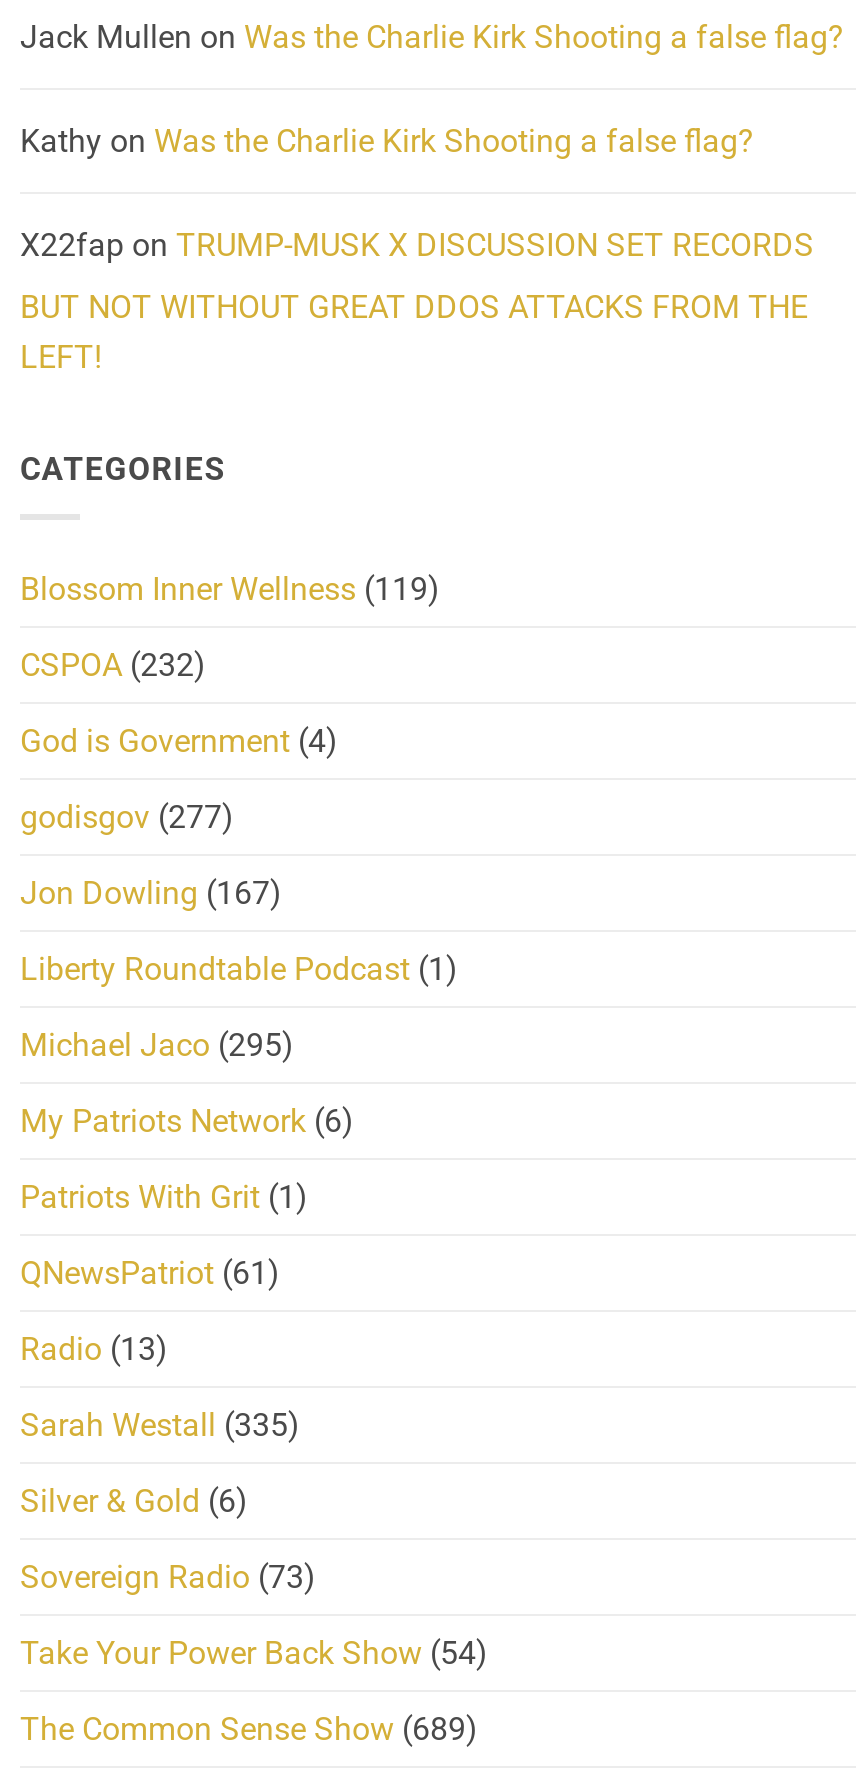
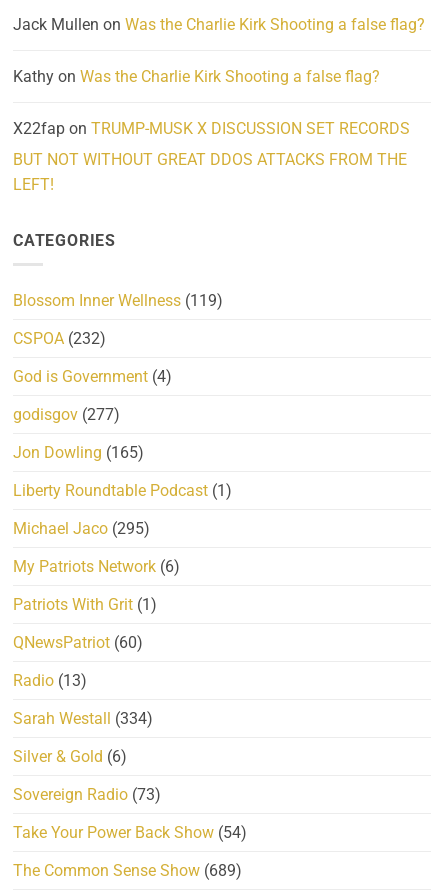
[20,874,282,912] Jon Dowling (167) -> [13,443,144,462] Jon Dowling (165)
[20,1254,280,1292] QNewsPatriot (61) -> [13,633,143,652] QNewsPatriot (60)
[20,1406,300,1444] Sarah Westall (335) -> [13,709,153,728] Sarah Westall (334)

